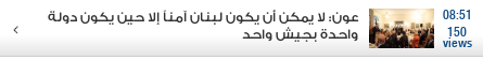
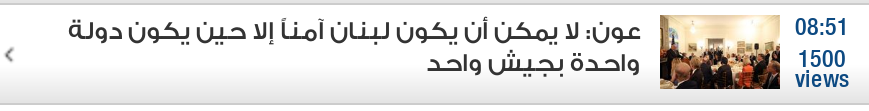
[447,27,467,40] 150 -> [798,49,846,73] 1500

